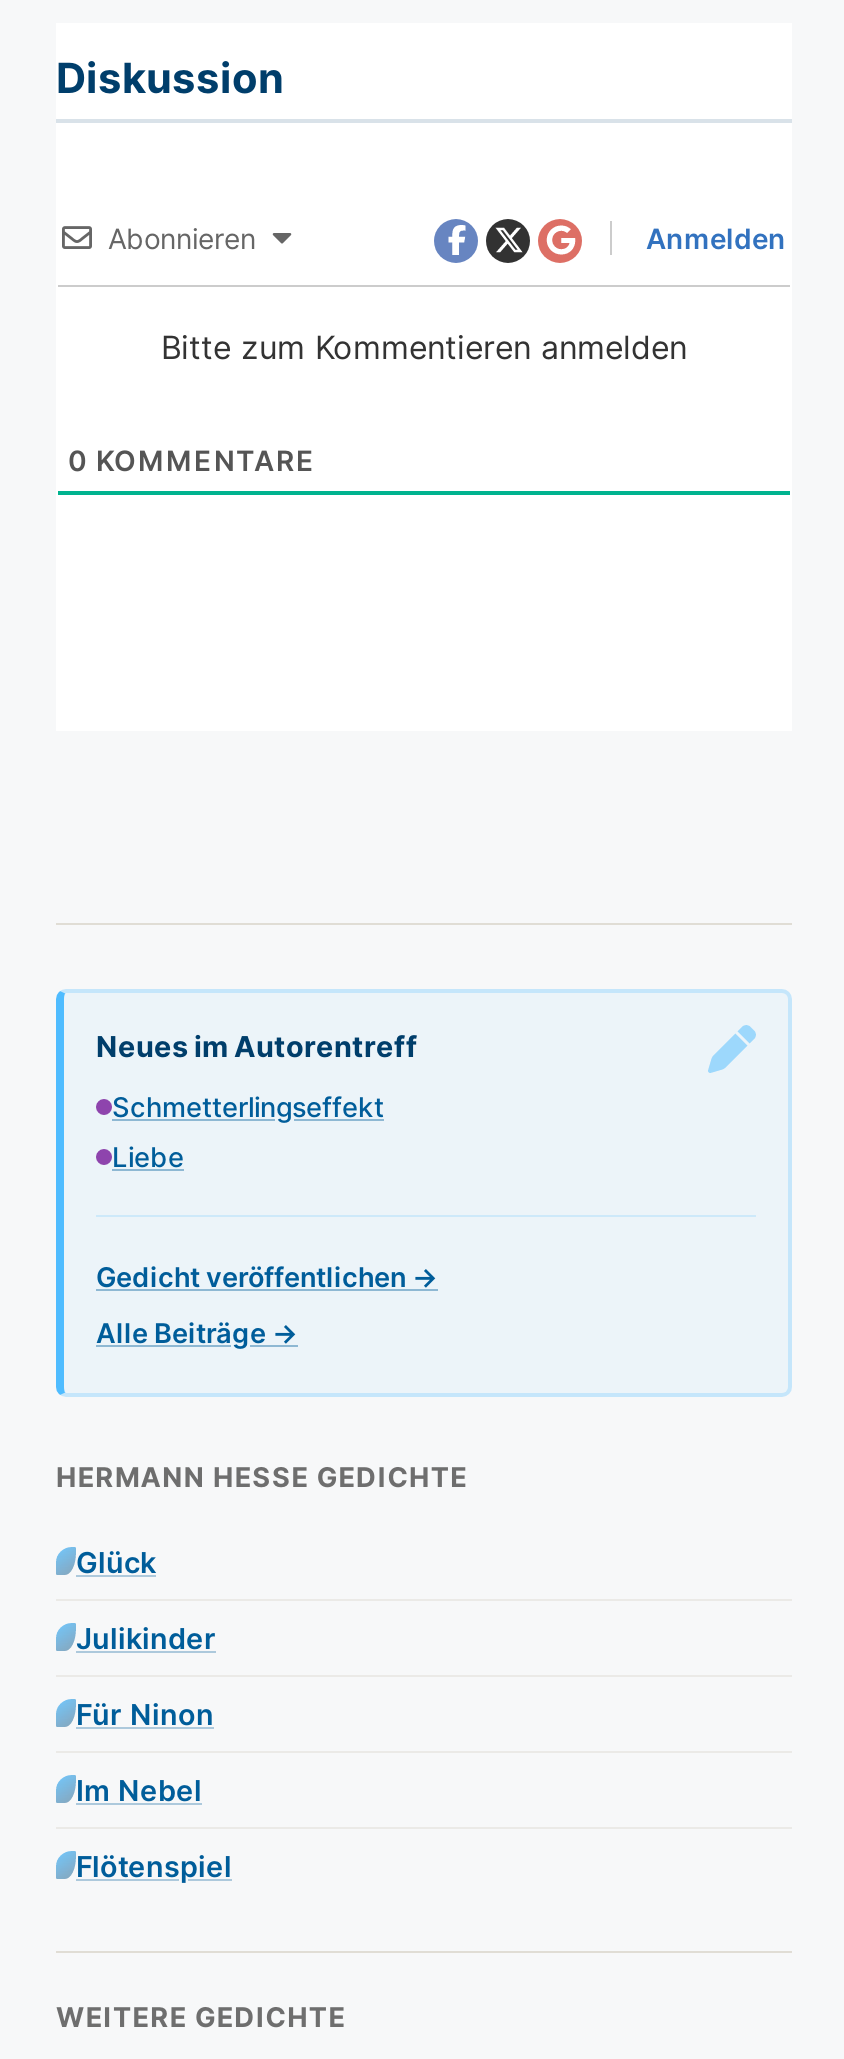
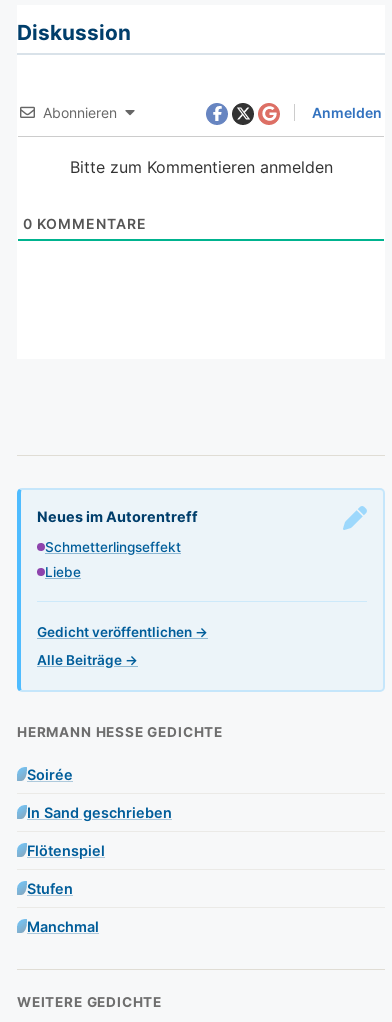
[76,1546,216,1808] Glück | Julikinder | Für Ninon | Im Nebel -> [27,766,172,821] Soirée | In Sand geschrieben
moved [76,1850,232,1884] -> [27,842,105,859]: Flötenspiel
none -> [27,880,99,935] Stufen | Manchmal

